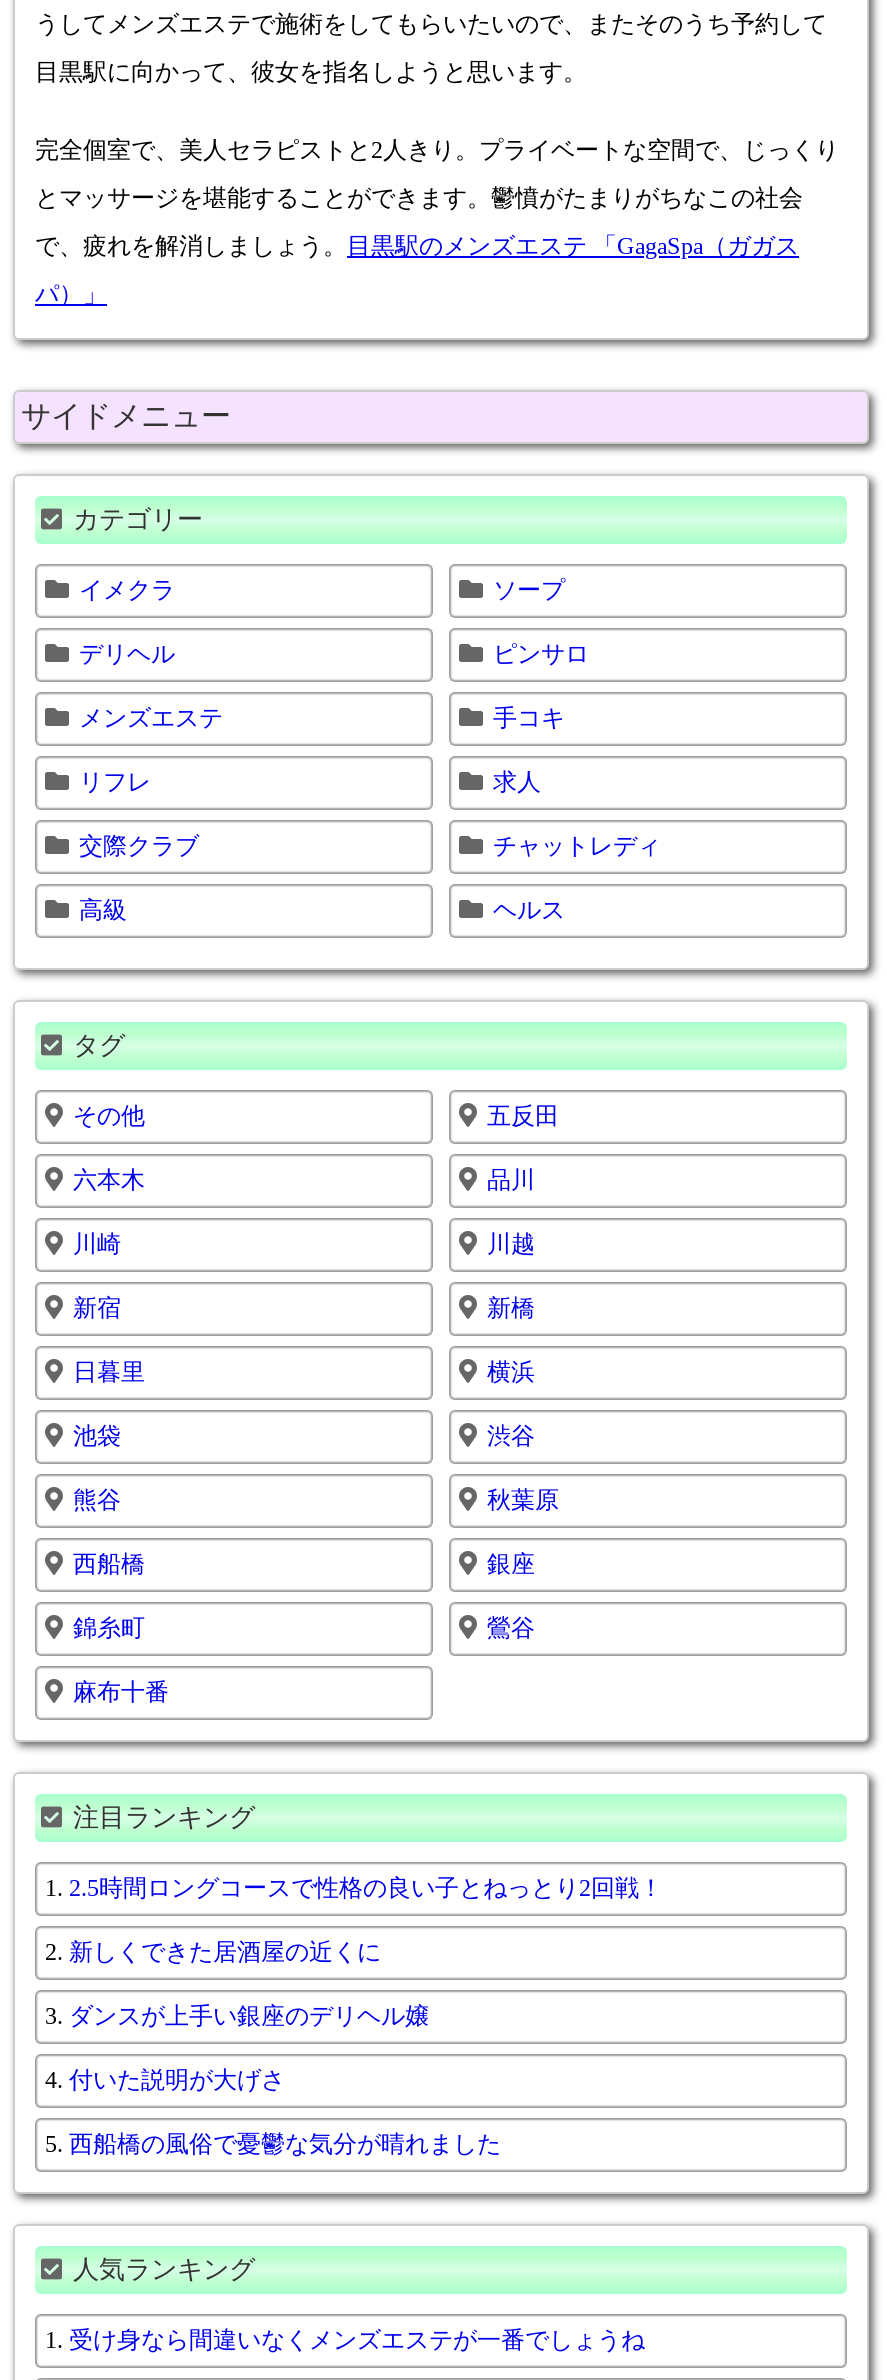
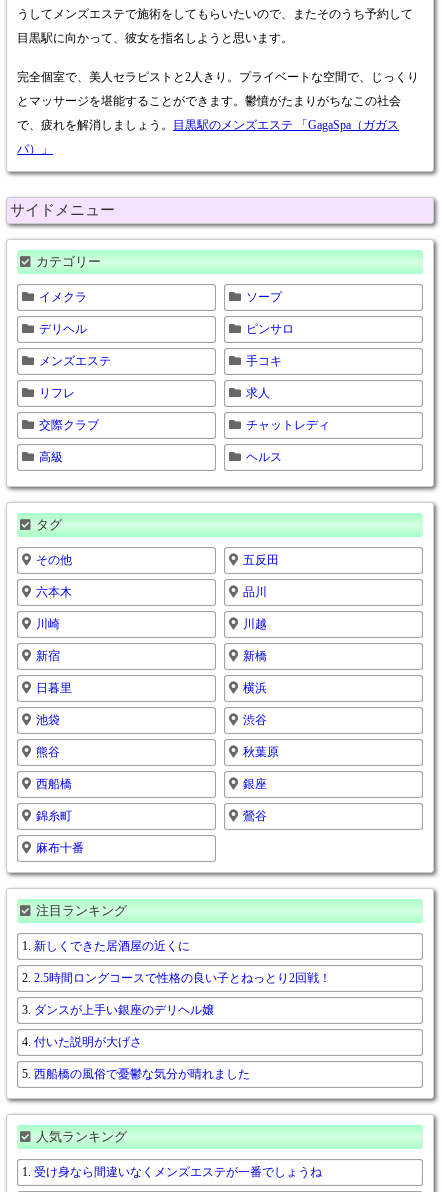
moved [69,1874,663,1902] -> [34,971,331,985]: 2.5時間ロングコースで性格の良い子とねっとり2回戦！
moved [69,1938,381,1966] -> [34,939,190,953]: 新しくできた居酒屋の近くに

